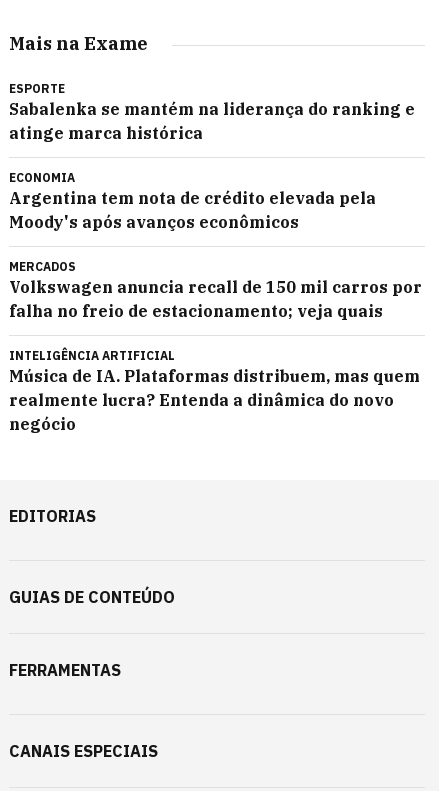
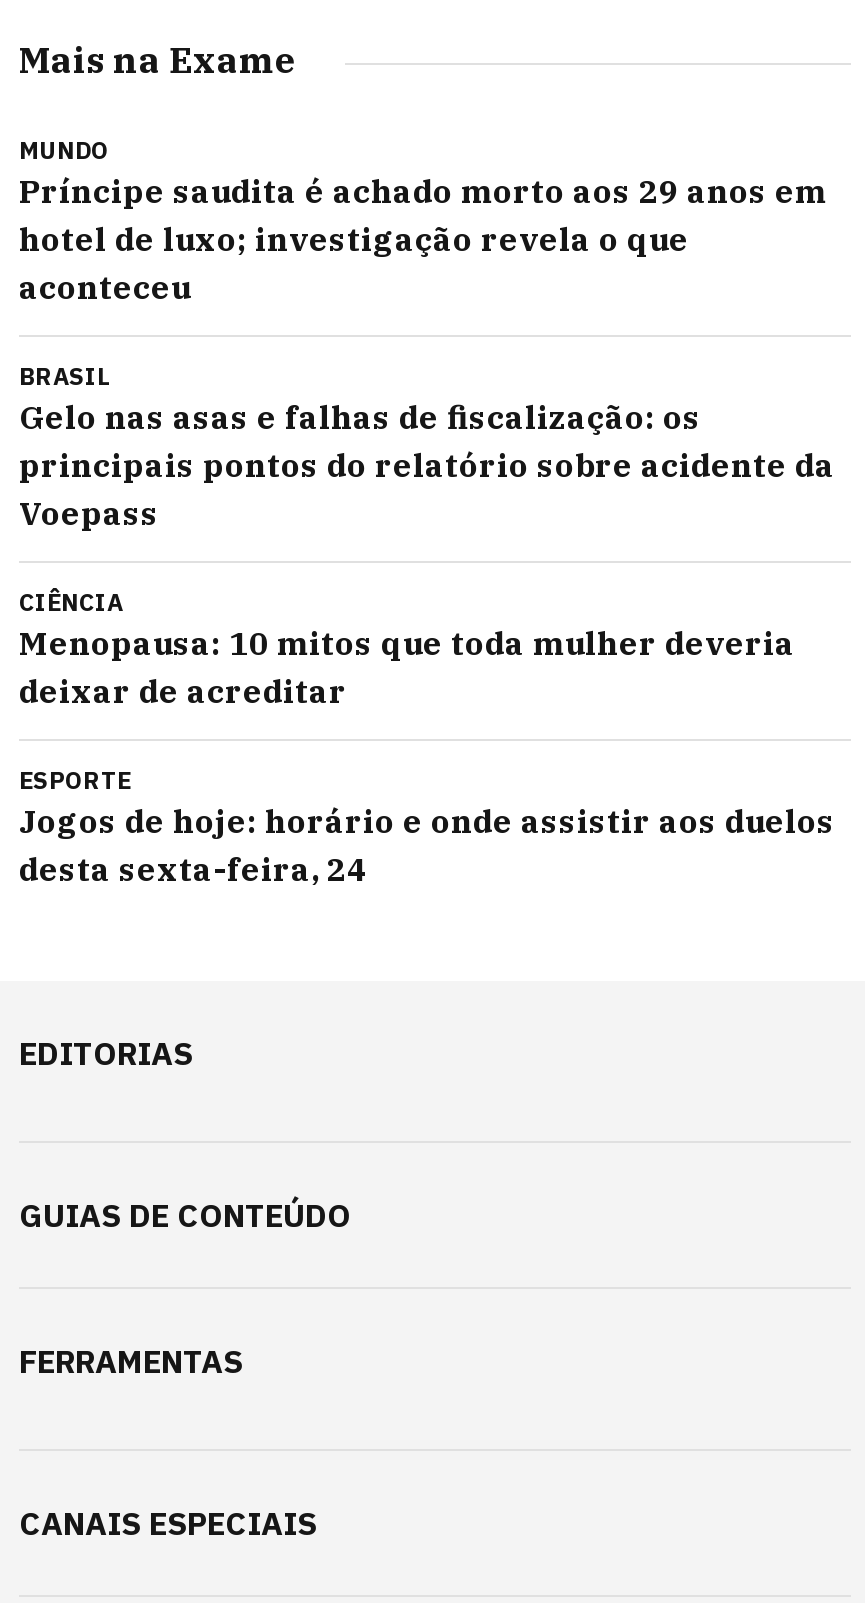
none -> [19,135,835,711] MUNDO | Príncipe saudita é achado morto aos 29 anos em | hotel de luxo; investigação revela o que | aconteceu | BRASIL | Gelo nas asas e falhas de fiscalização: os | principais pontos do relatório sobre acidente da | Voepass | CIÊNCIA | Menopausa: 10 mitos que toda mulher deveria | deixar de acreditar
moved [9,81,65,96] -> [19,765,131,795]: ESPORTE
[9,99,422,434] Sabalenka se mantém na liderança do ranking e | atinge marca histórica | ECONOMIA | Argentina tem nota de crédito elevada pela | Moody's após avanços econômicos | MERCADOS | Volkswagen anuncia recall de 150 mil carros por | falha no freio de estacionamento; veja quais | INTELIGÊNCIA ARTIFICIAL | Música de IA. Plataformas distribuem, mas quem | realmente lucra? Entenda a dinâmica do novo | negócio -> [19,801,835,889] Jogos de hoje: horário e onde assistir aos duelos | desta sexta-feira, 24

